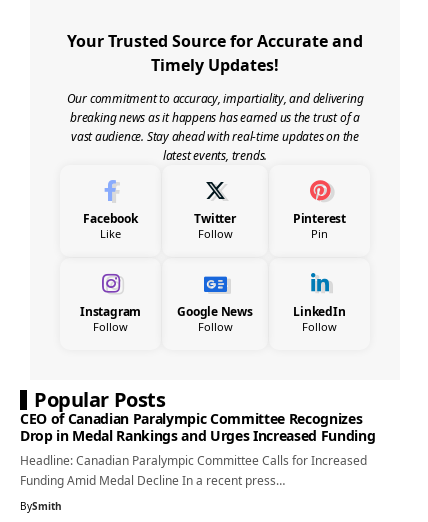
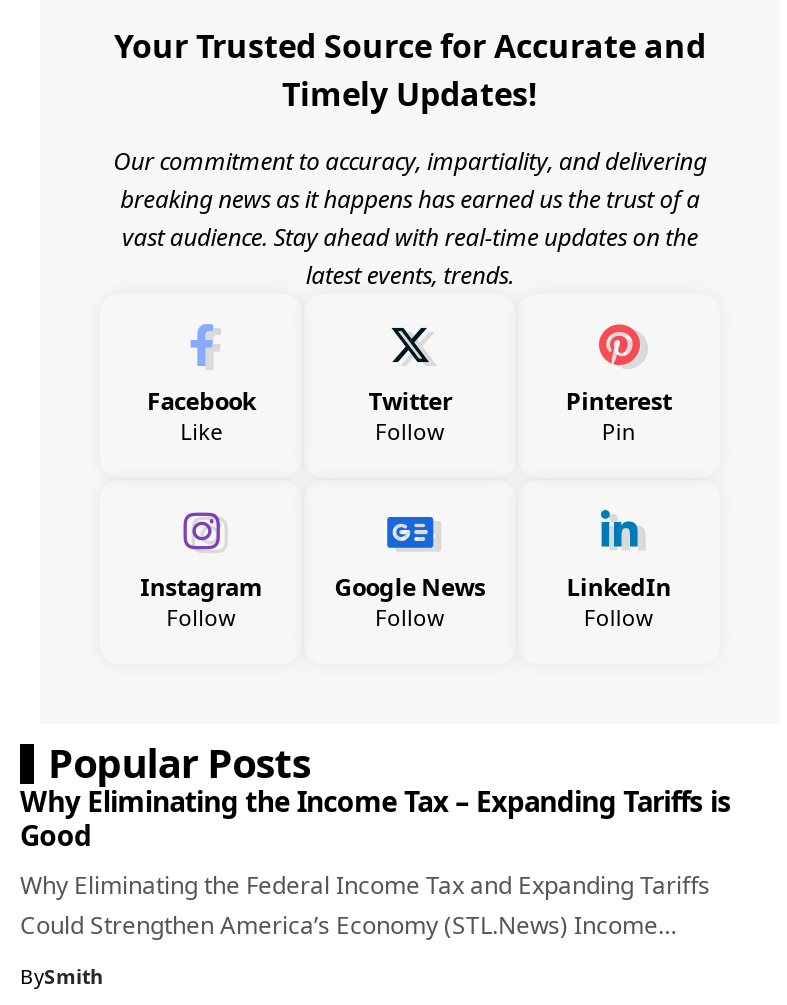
[20,409,375,489] CEO of Canadian Paralympic Committee Recognizes | Drop in Medal Rankings and Urges Increased Funding | Headline: Canadian Paralympic Committee Calls for Increased | Funding Amid Medal Decline In a recent press… -> [20,783,731,943] Why Eliminating the Income Tax – Expanding Tariffs is | Good | Why Eliminating the Federal Income Tax and Expanding Tariffs | Could Strengthen America’s Economy (STL.News) Income…

